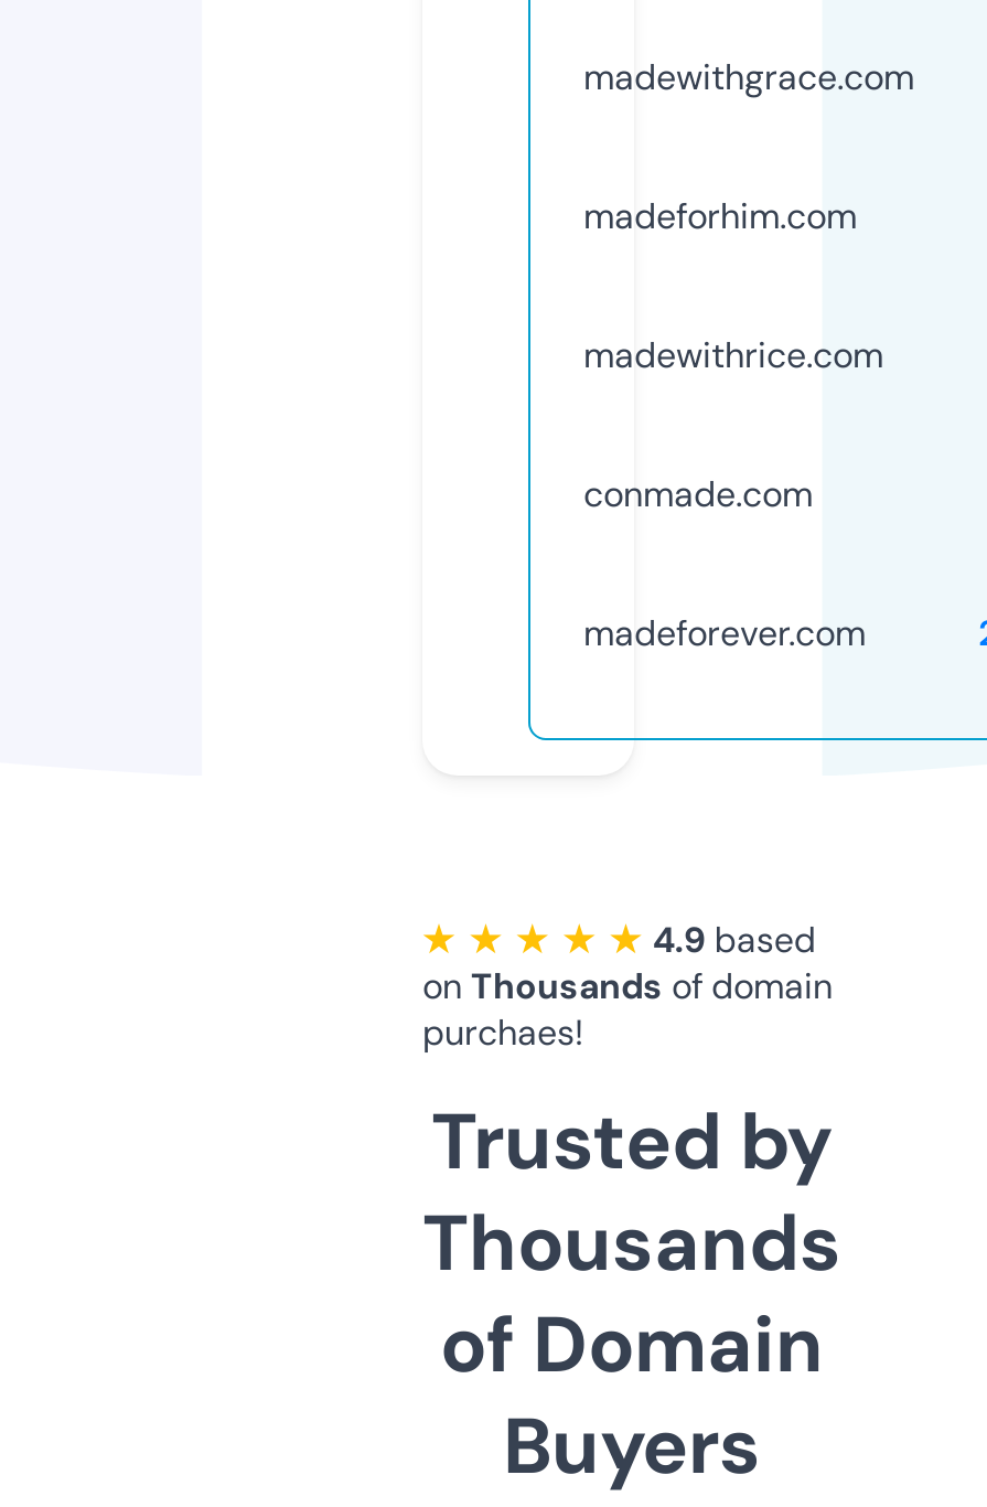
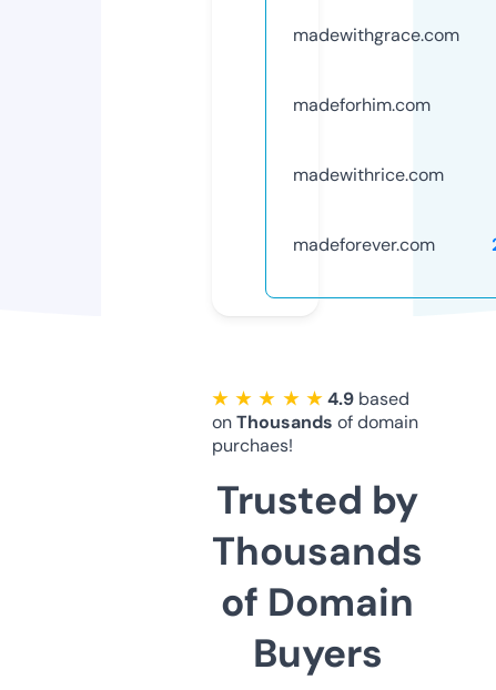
[583,471,813,517] conmade.com -> none

